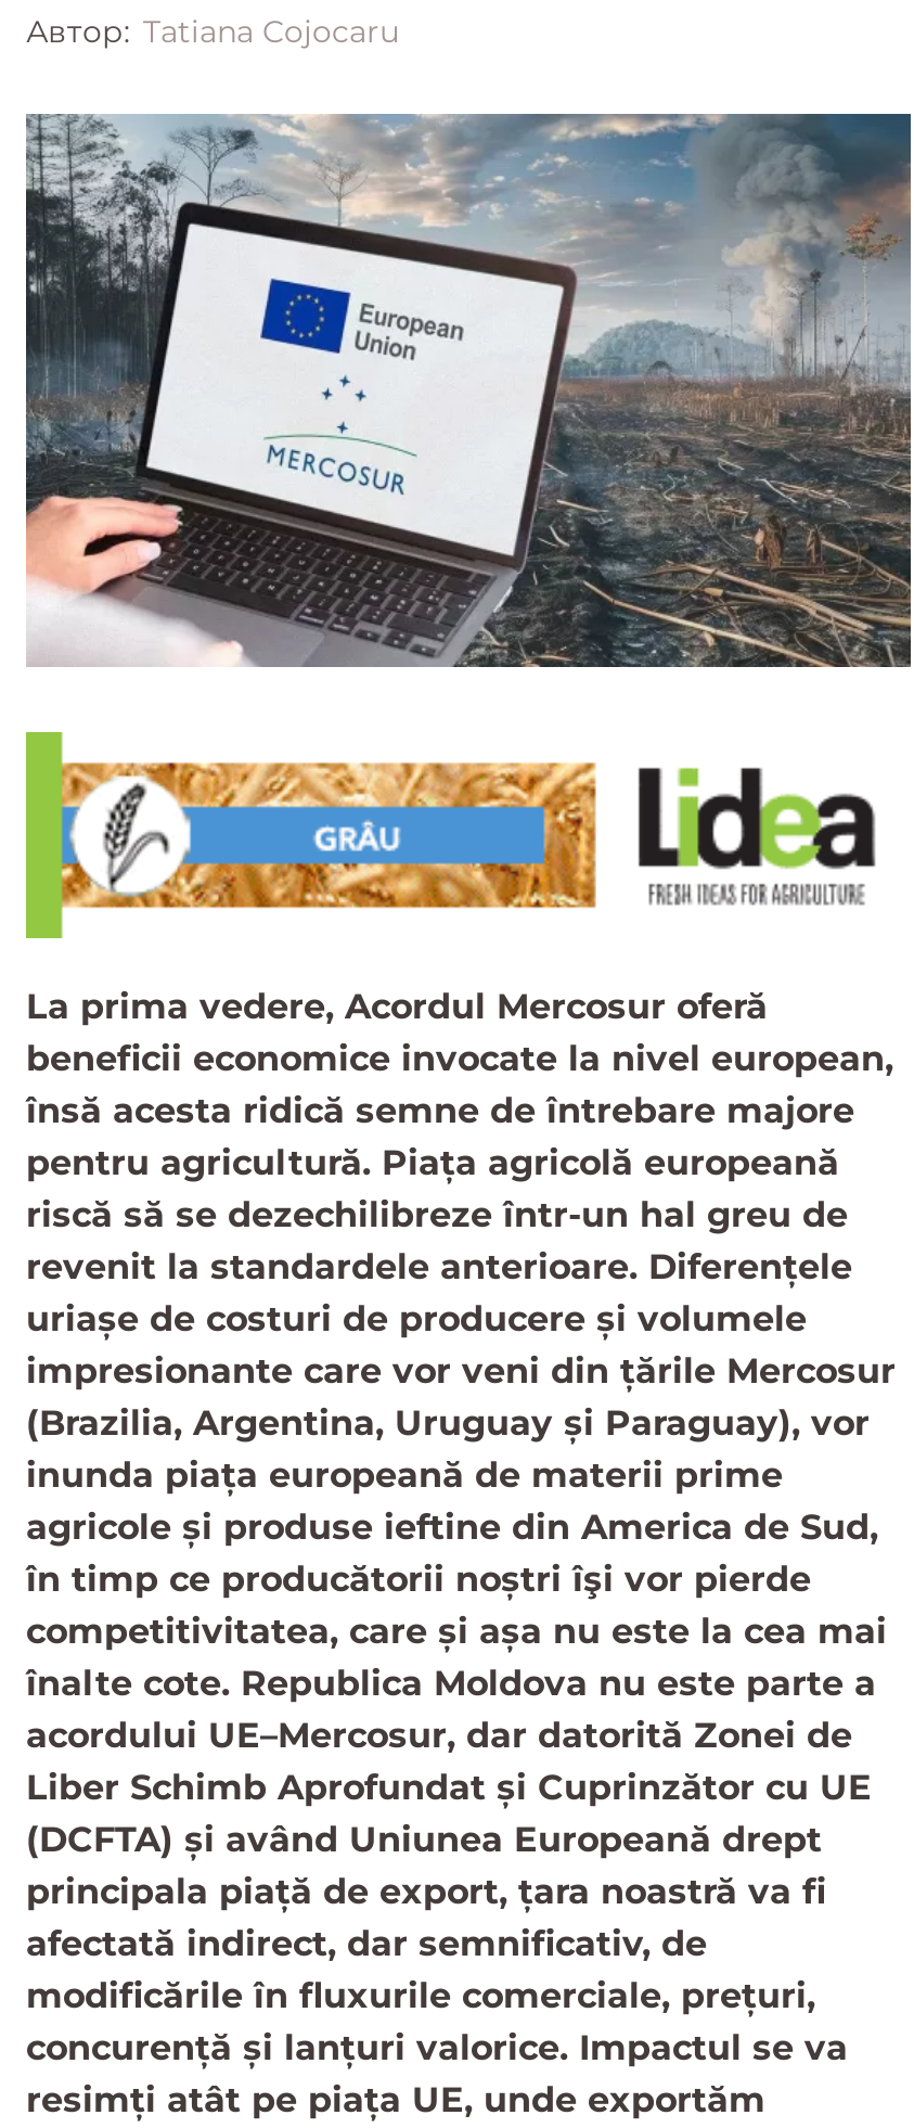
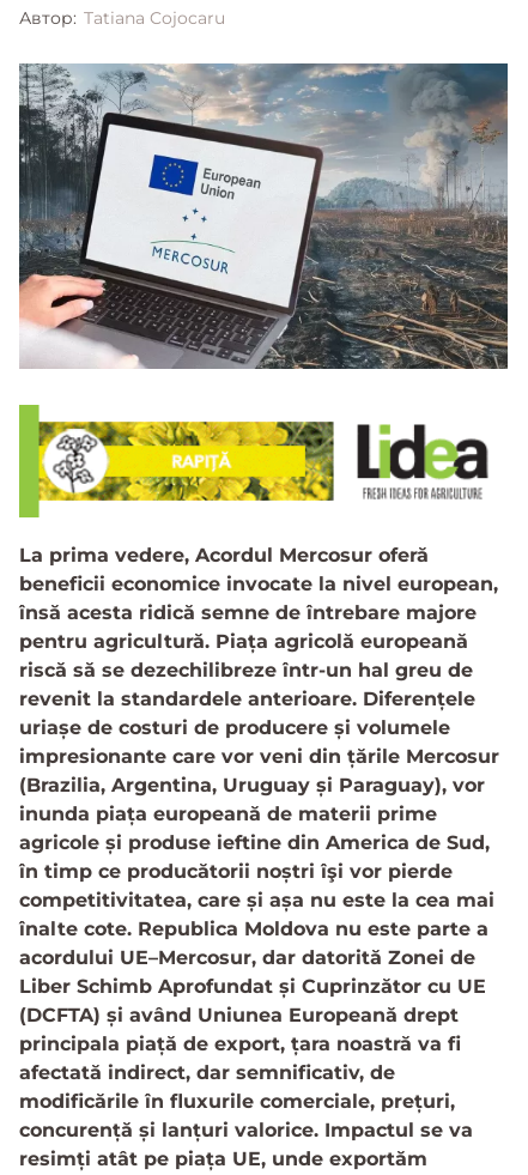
[61,761,596,909] [image] -> [38,420,335,502] [image]

